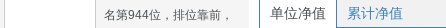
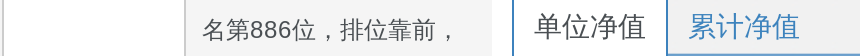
[104,8,233,22] 名第944位，排位靠前， -> [202,16,460,44] 名第886位，排位靠前，

